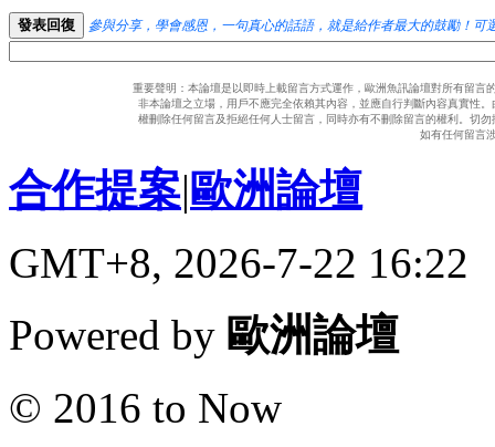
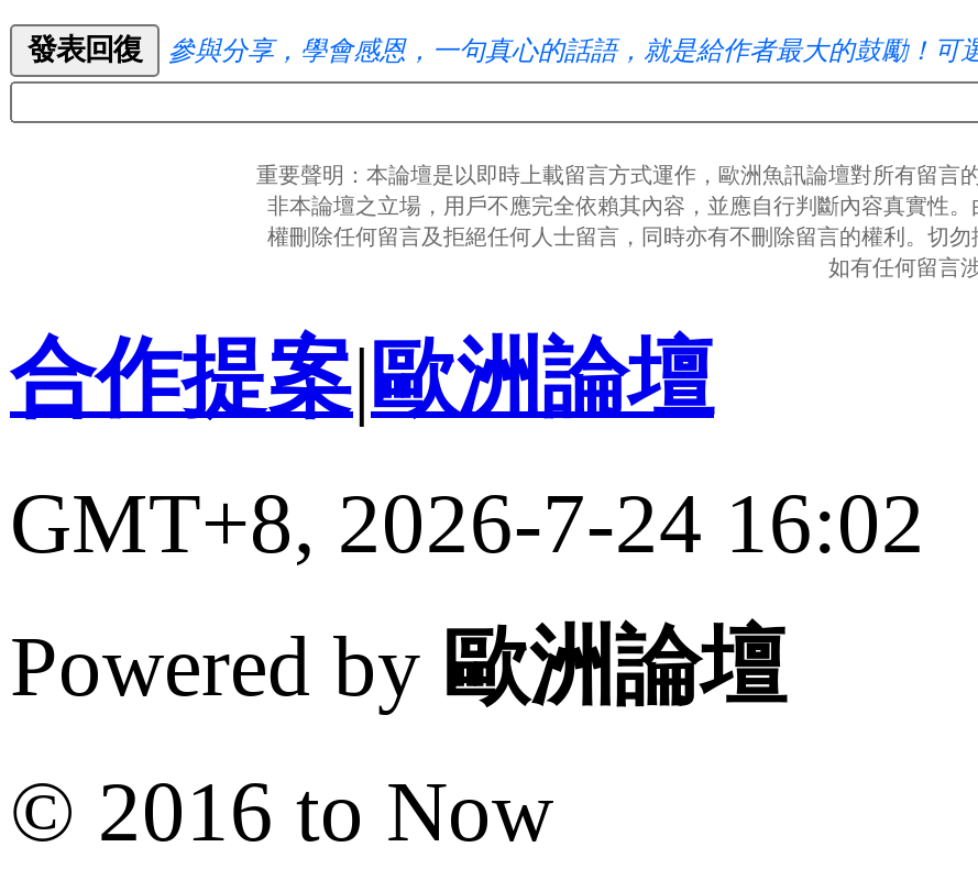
[9,239,468,286] GMT+8, 2026-7-22 16:22 -> [10,475,925,569] GMT+8, 2026-7-24 16:02

